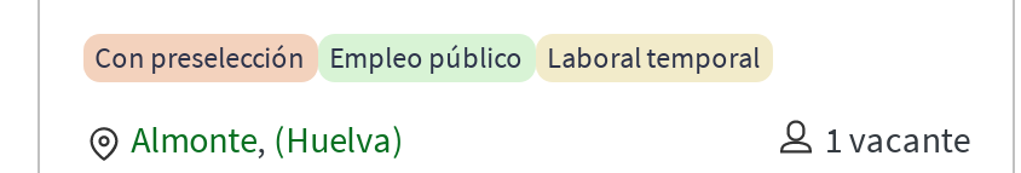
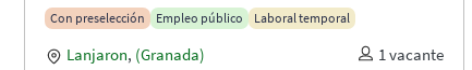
[131,115,404,161] Almonte, (Huelva) -> [66,44,204,65] Lanjaron, (Granada)

